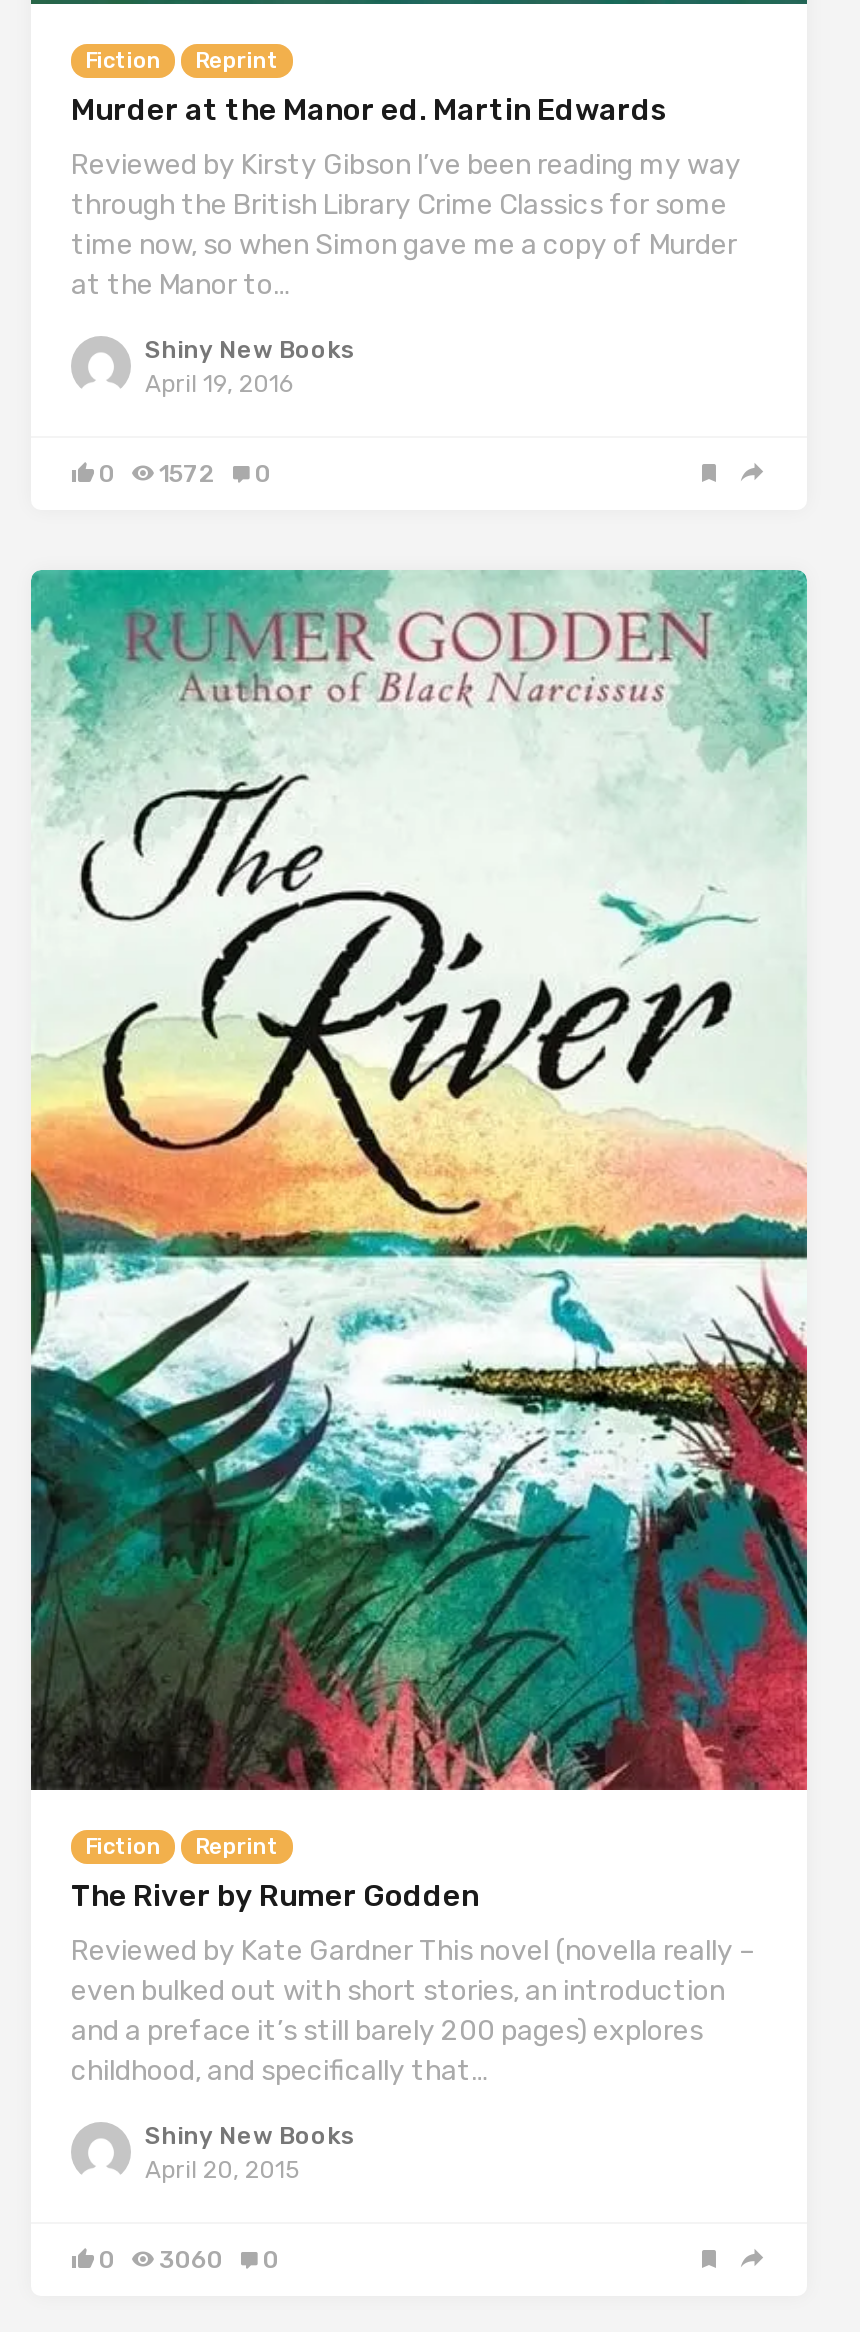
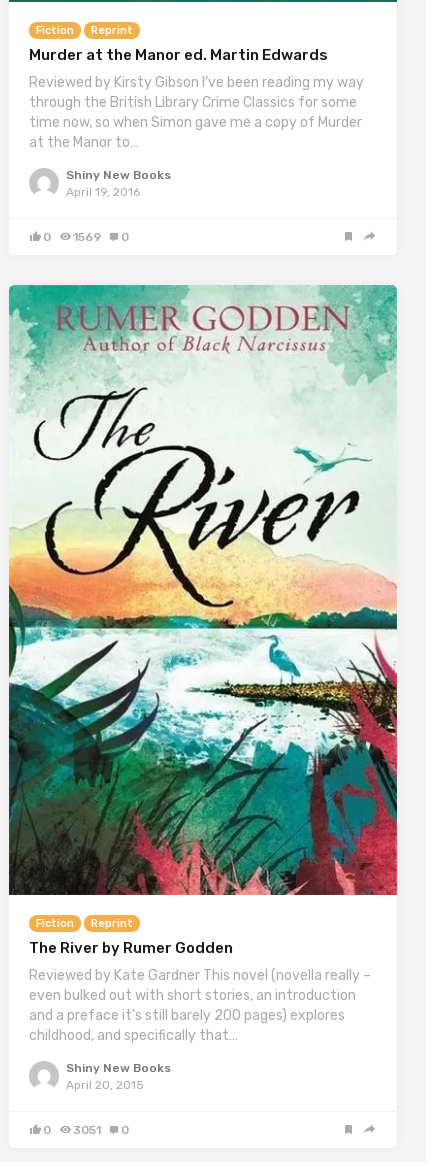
[99,461,271,489] 0 1572 0 -> [43,230,129,244] 0 1569 0
[99,2245,279,2273] 0 3060 0 -> [43,1123,129,1137] 0 3051 0

